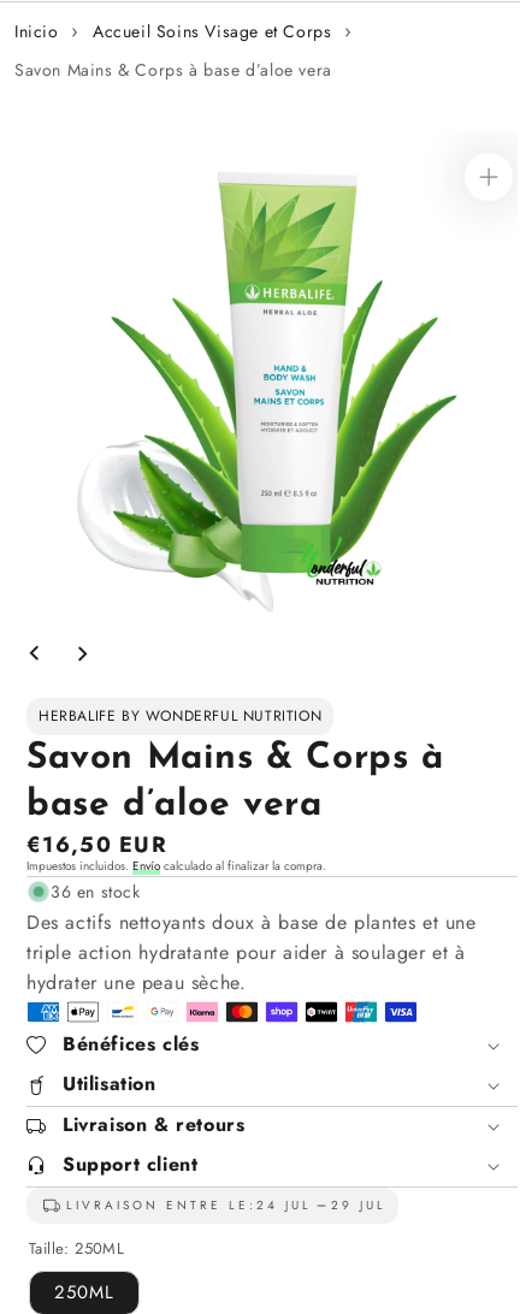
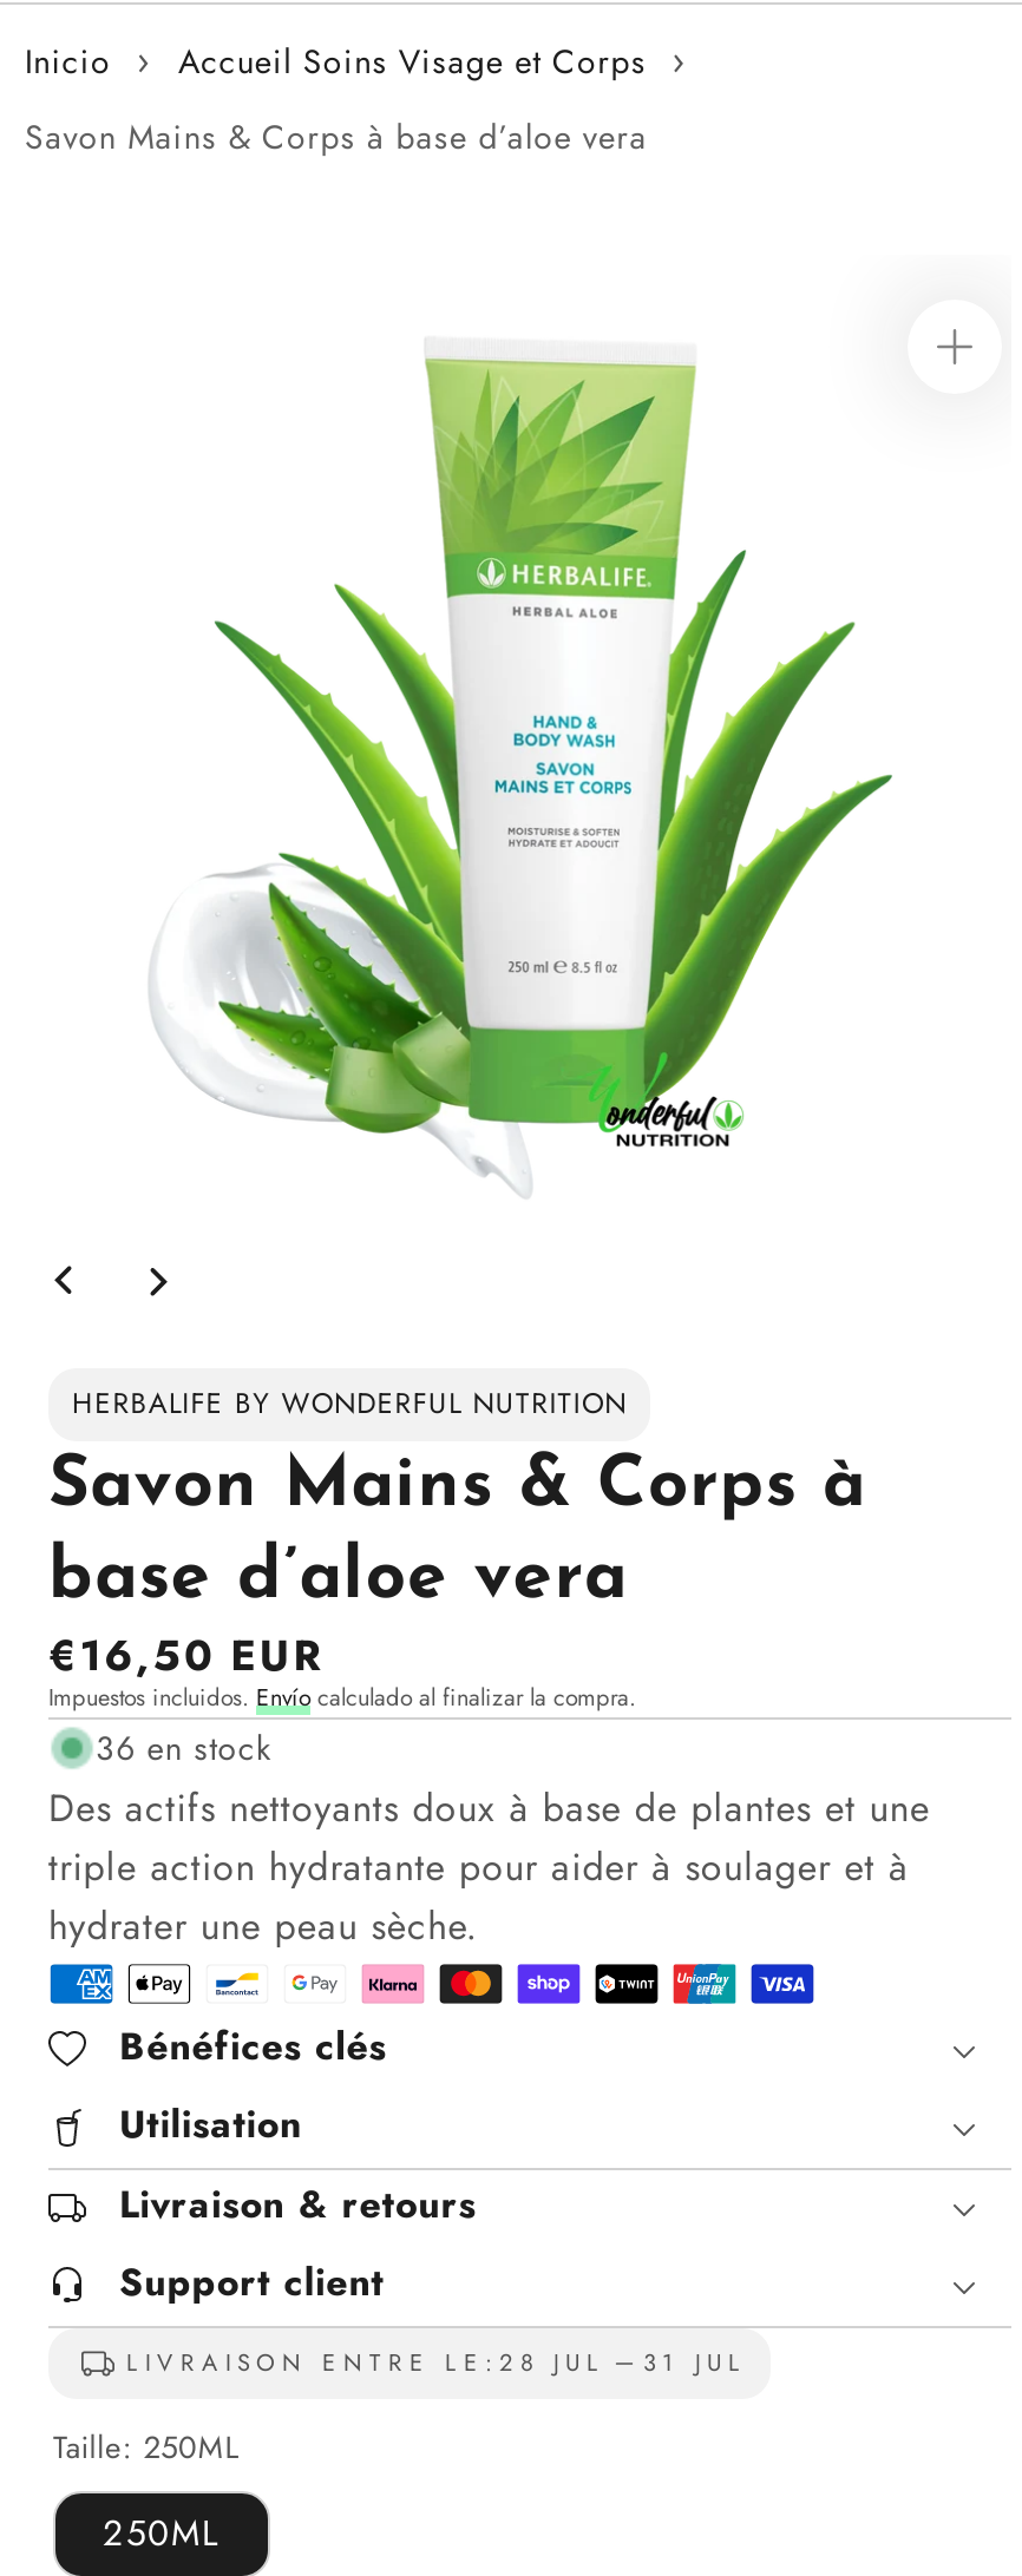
[66,1196,312,1214] LIVRAISON ENTRE LE: 24 JUL -> [126,2345,605,2380] LIVRAISON ENTRE LE: 28 JUL
[331,1196,386,1214] 29 JUL -> [643,2345,747,2380] 31 JUL

